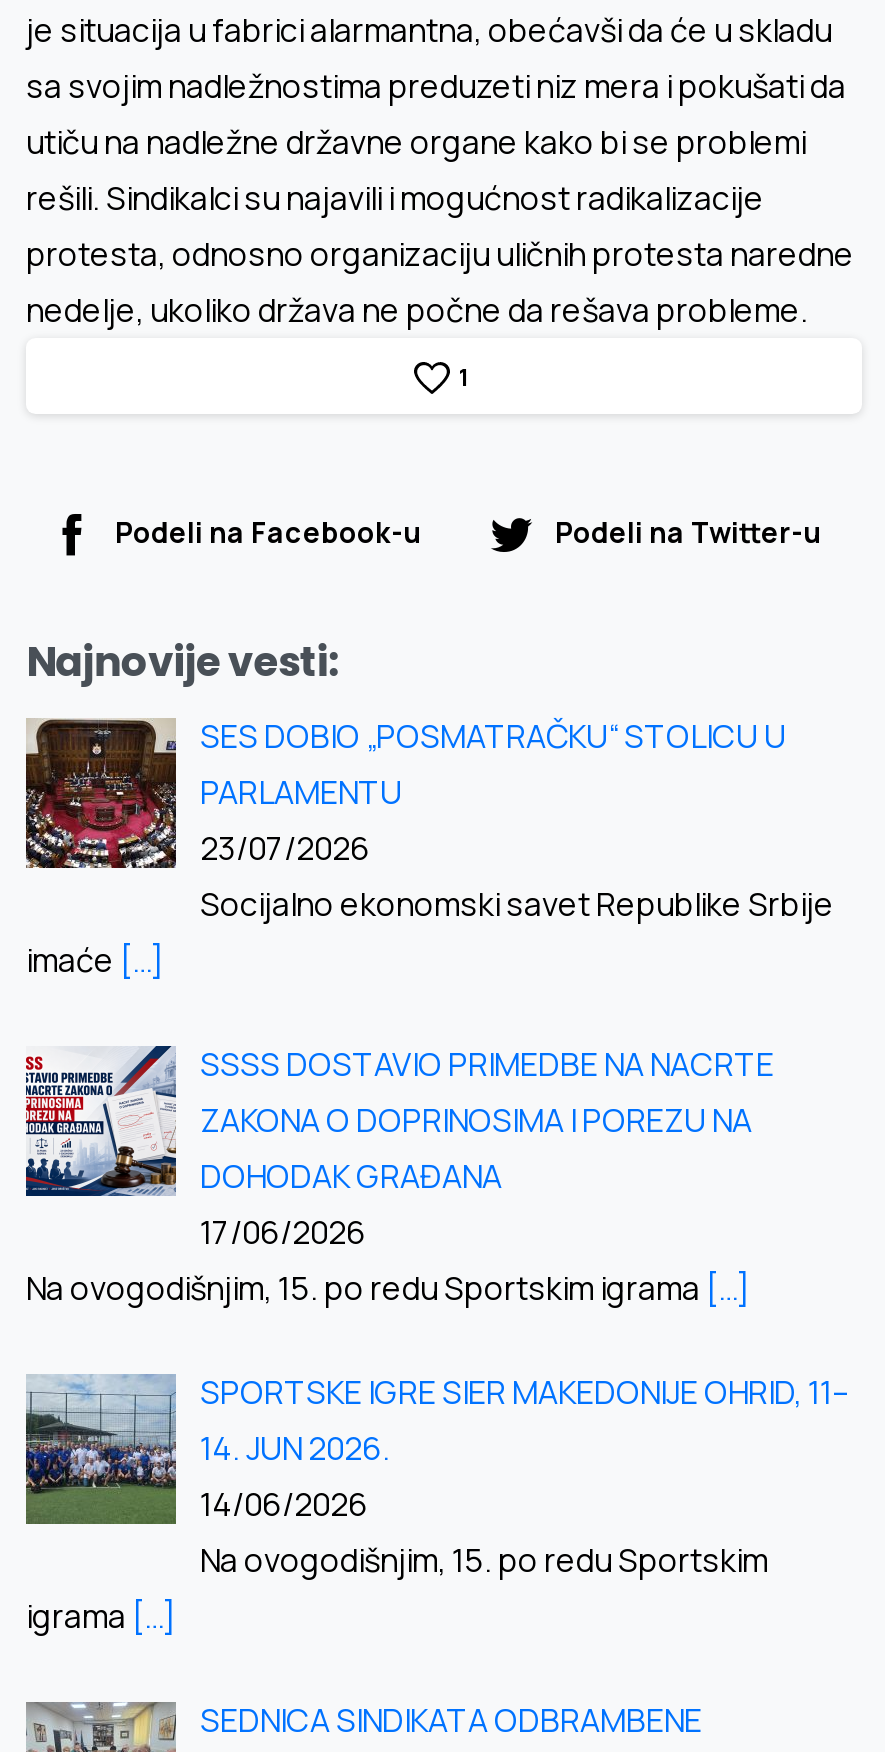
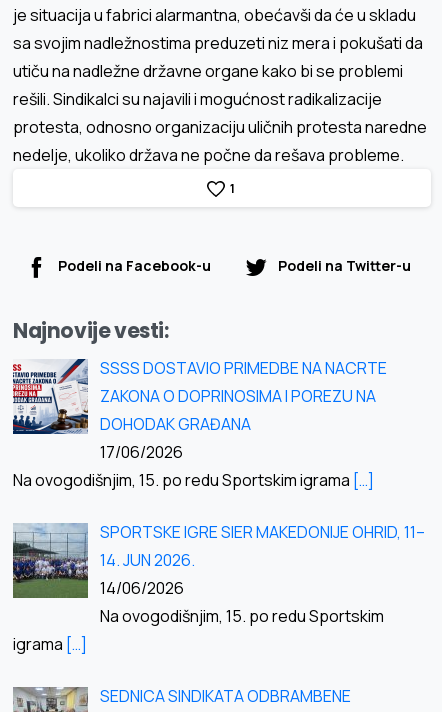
[24,715,834,983] [image] | SES DOBIO „POSMATRAČKU“ STOLICU U | PARLAMENTU | 23/07/2026 | Socijalno ekonomski savet Republike Srbije | imaće […] -> none

